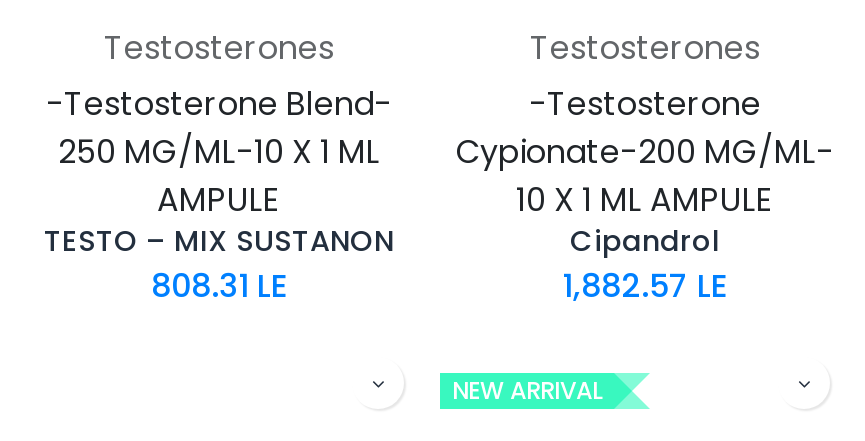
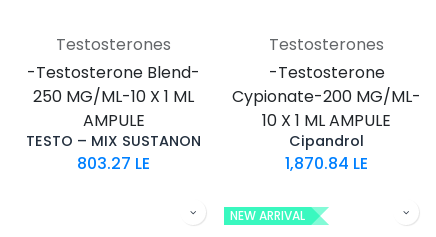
[151,262,287,308] 808.31 LE -> [77,152,150,175] 803.27 LE
[563,262,727,308] 1,882.57 LE -> [285,152,368,175] 1,870.84 LE

